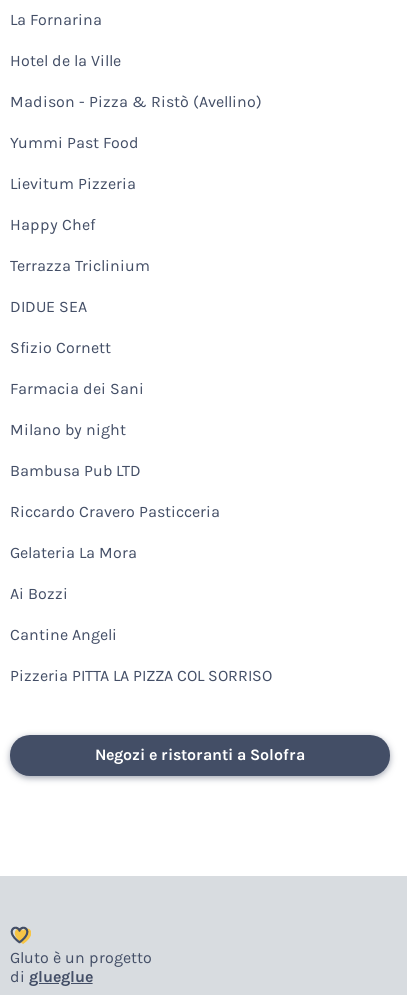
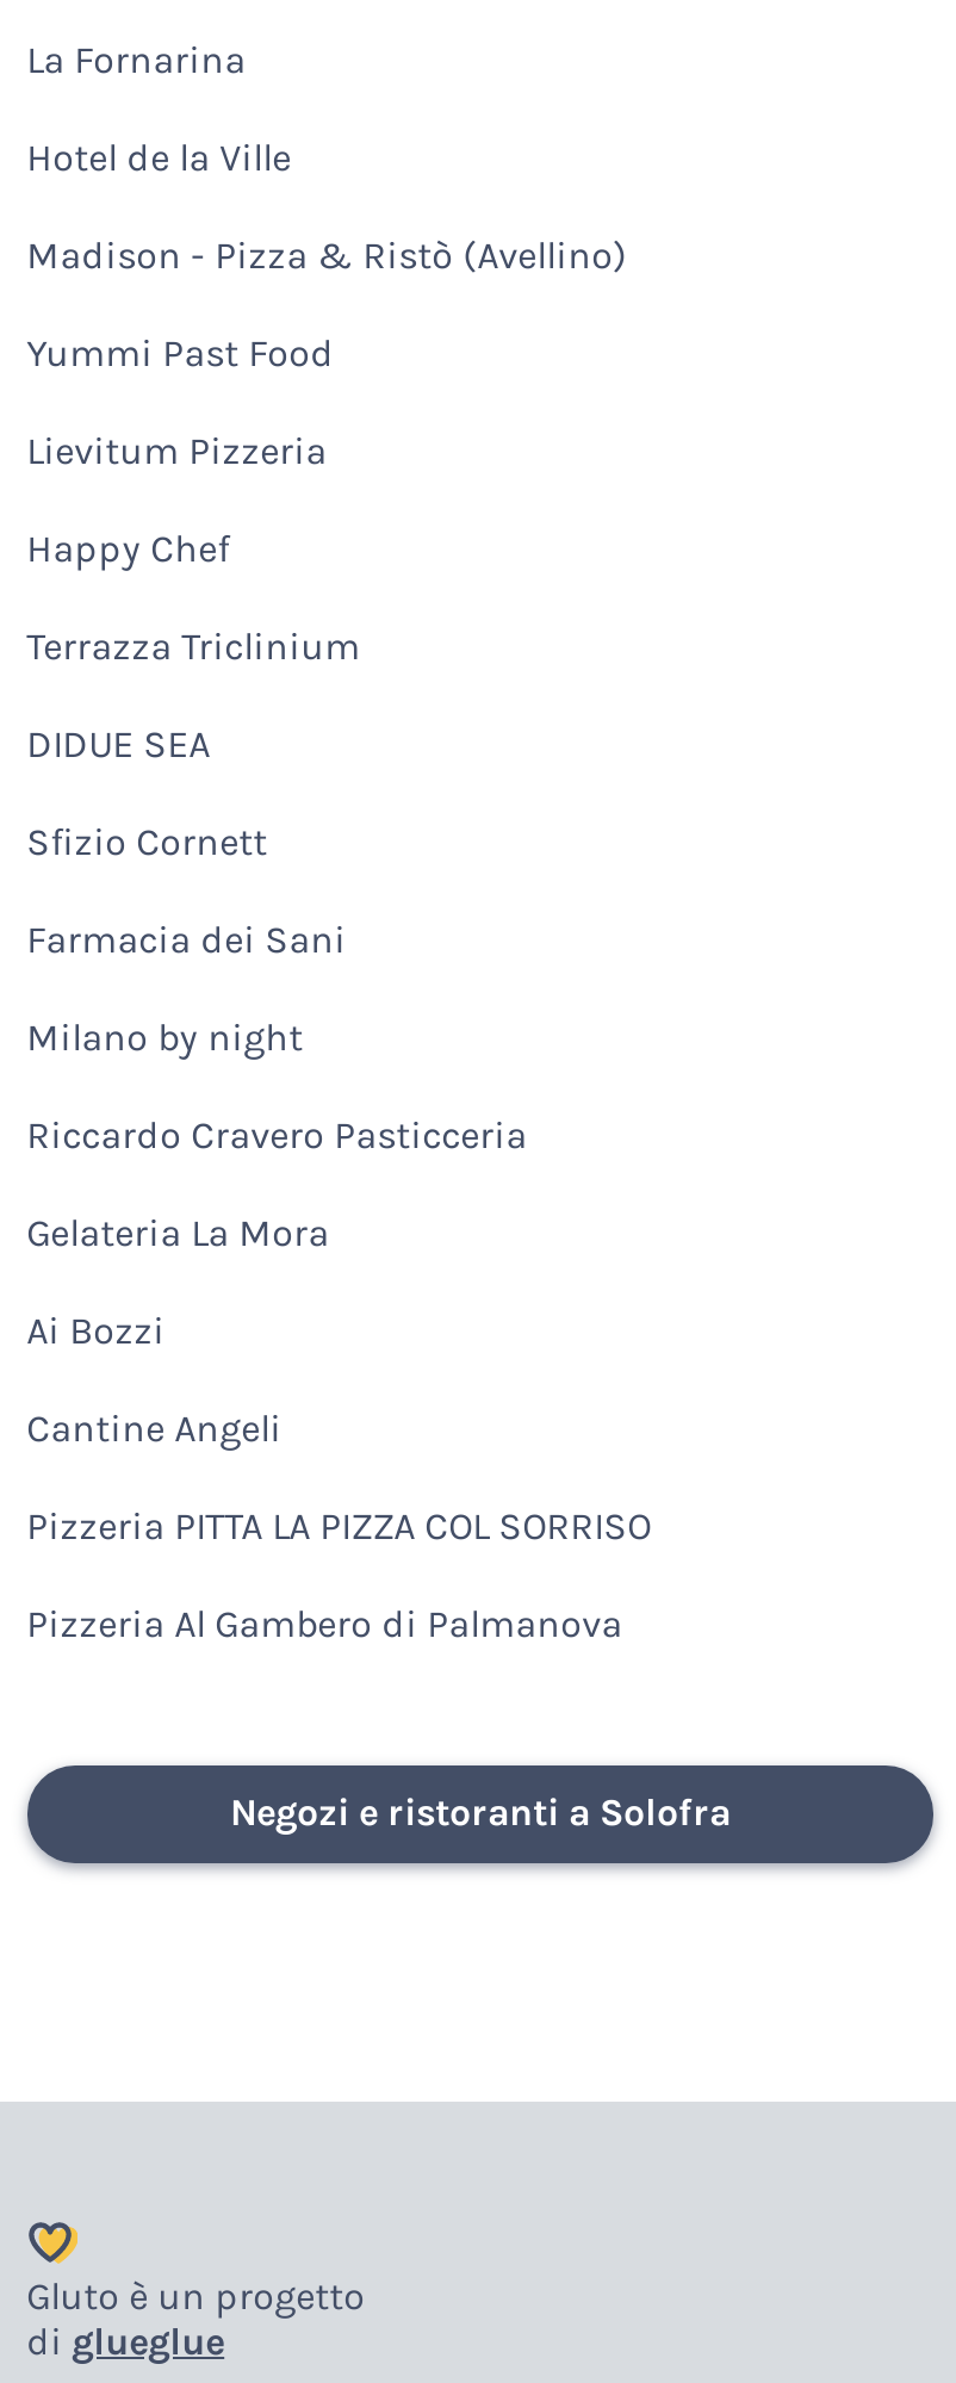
[10,460,141,479] Bambusa Pub LTD -> none
moved [10,501,272,684] -> [26,1111,651,1547]: Riccardo Cravero Pasticceria | Gelateria La Mora | Ai Bozzi | Cantine Angeli | Pizzeria PITTA LA PIZZA COL SORRISO
none -> [26,1600,622,1645] Pizzeria Al Gambero di Palmanova

